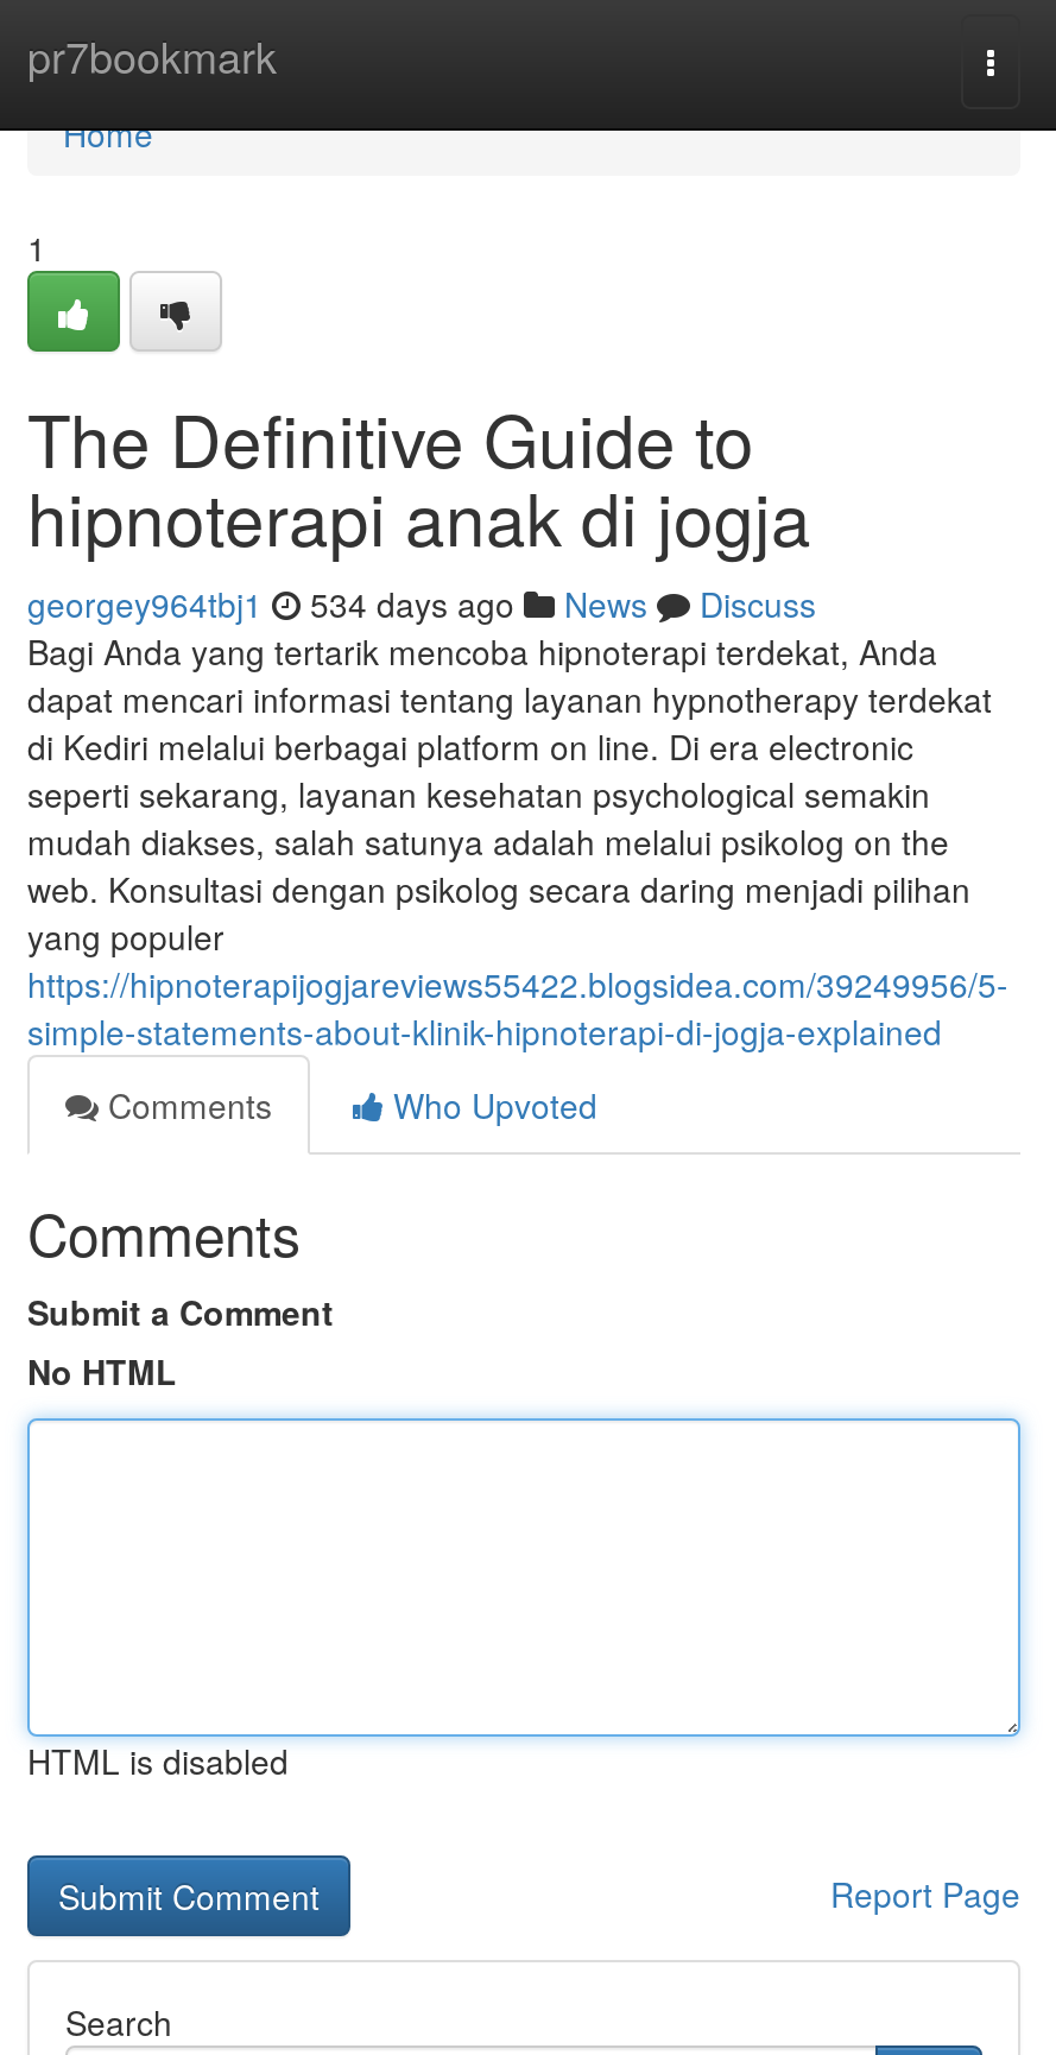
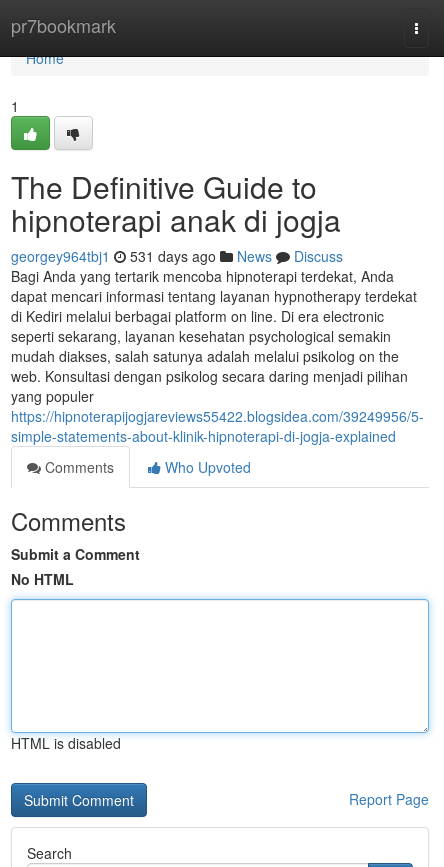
[27,580,816,627] georgey964tbj1 534 days ago News Discuss -> [11,246,343,266] georgey964tbj1 531 days ago News Discuss

